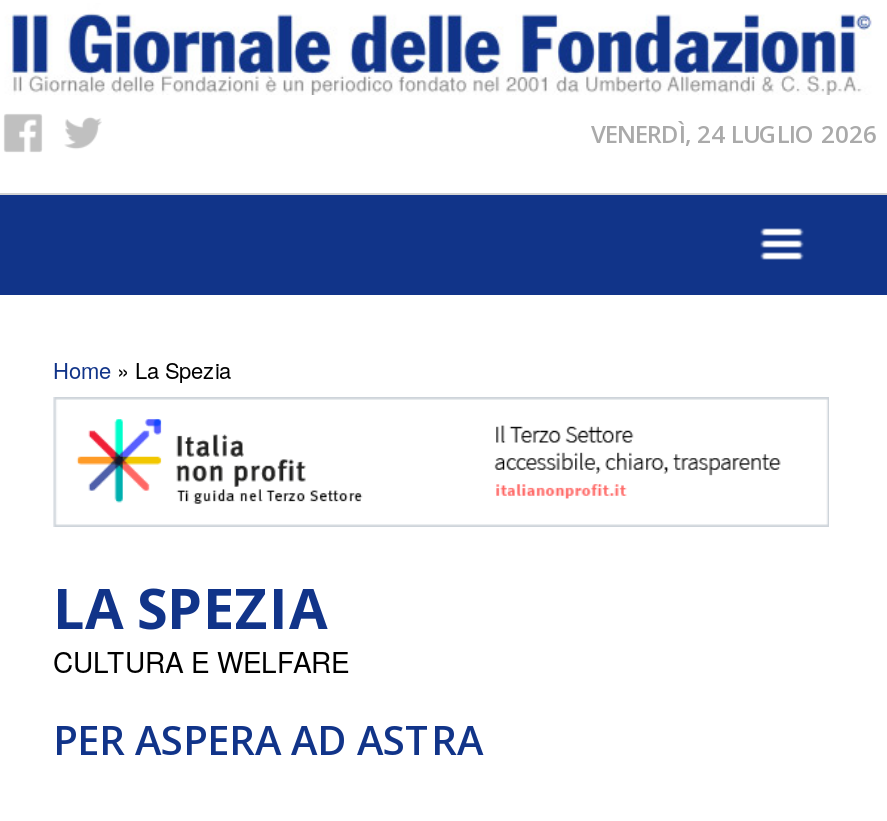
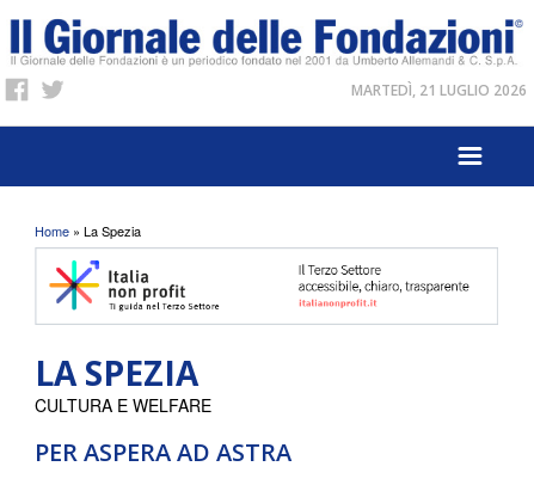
[591,117,877,151] VENERDÌ, 24 LUGLIO 2026 -> [351,80,527,100] MARTEDÌ, 21 LUGLIO 2026

